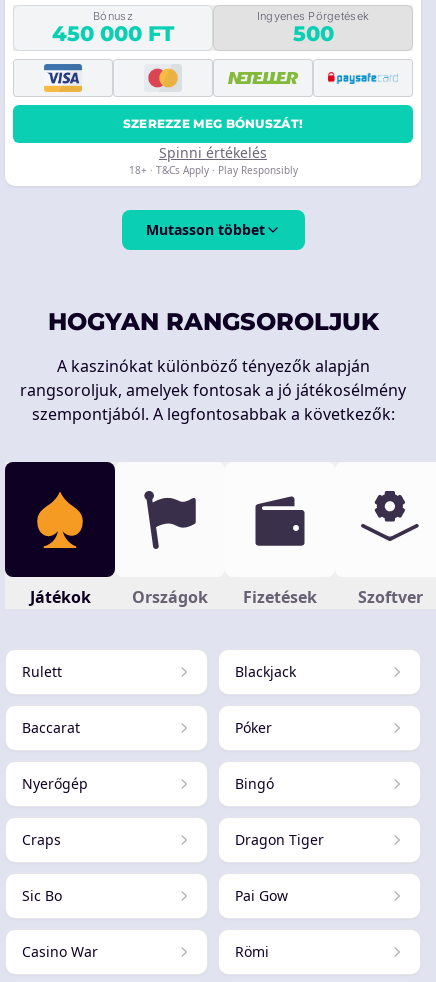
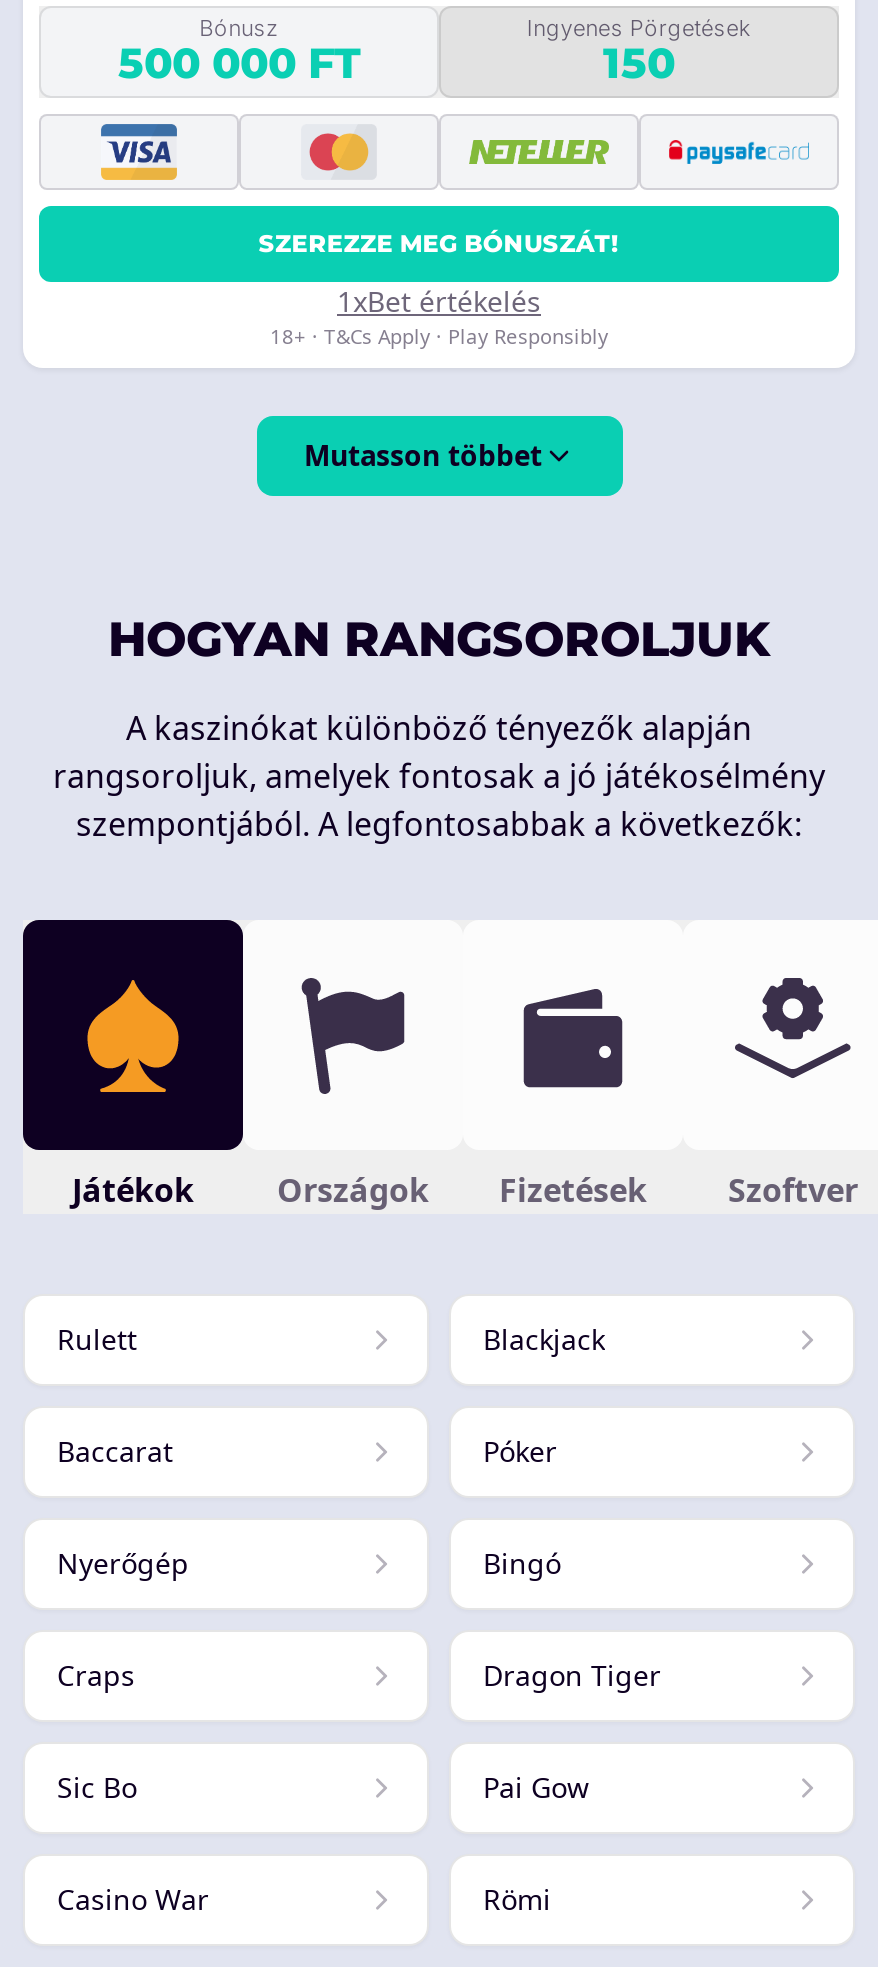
[52,21,174,46] 450 000 FT -> [118,38,360,88] 500 000 FT
[292,21,333,46] 500 -> [603,38,675,88] 150
[159,143,267,162] Spinni értékelés -> [337,282,541,320] 1xBet értékelés

